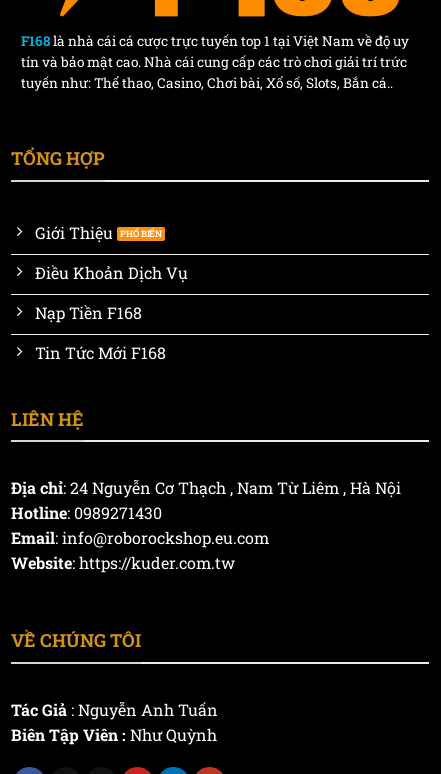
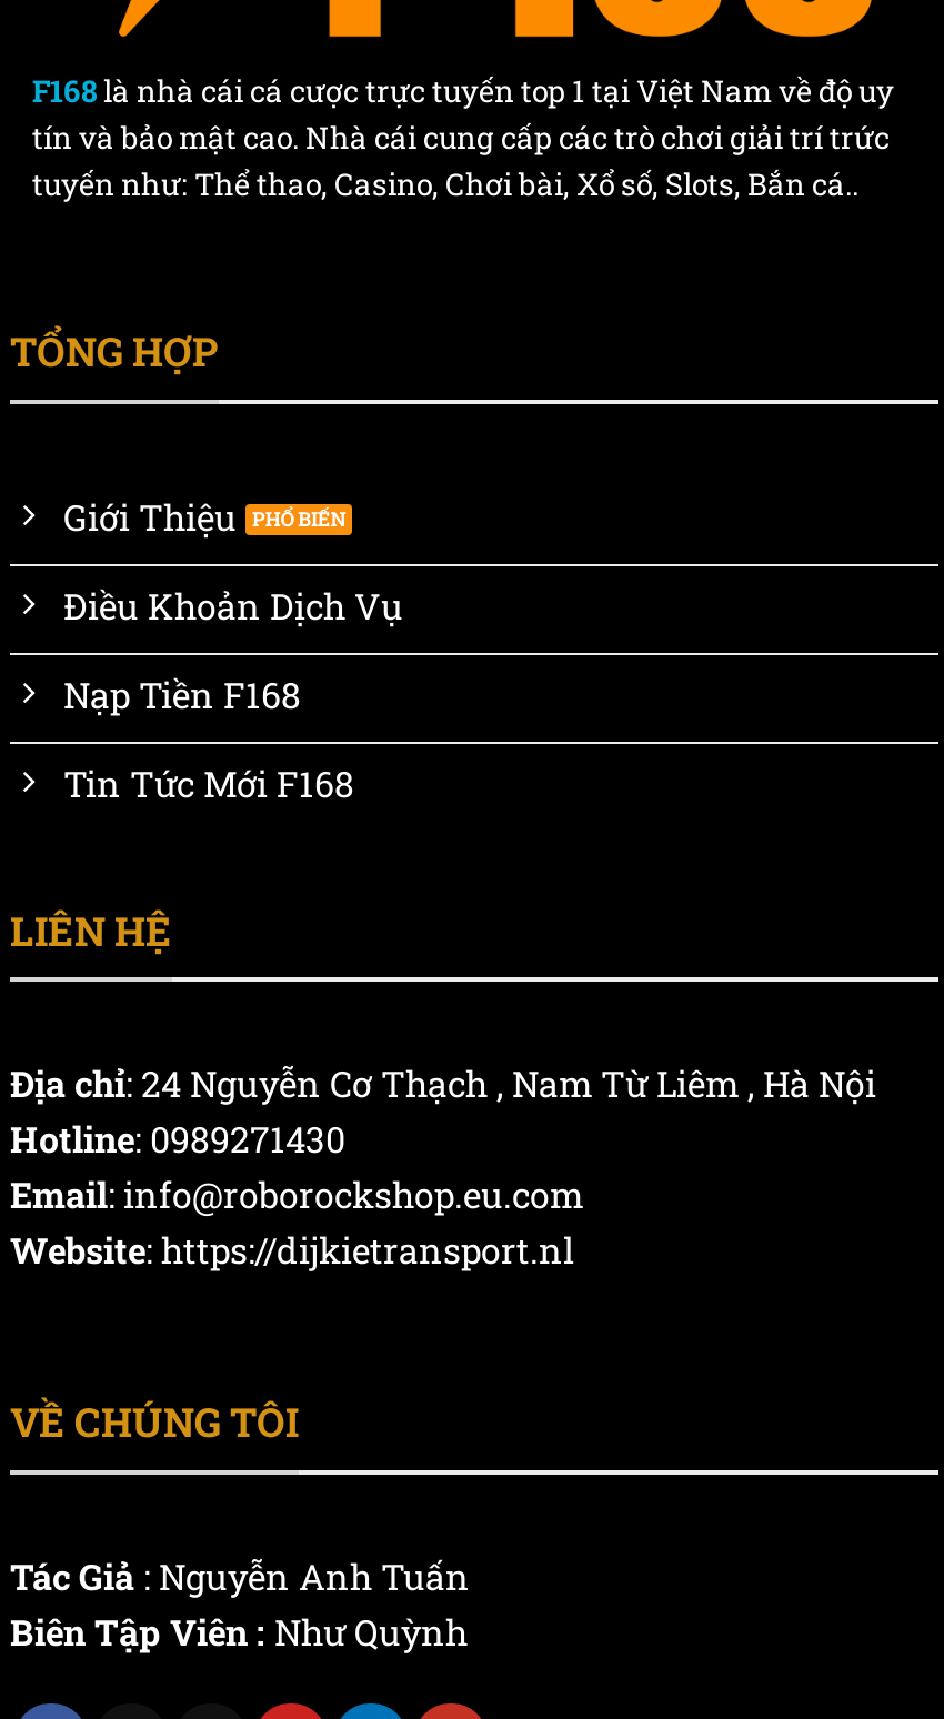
[11,552,235,573] Website: https://kuder.com.tw -> [10,1227,574,1273] Website: https://dijkietransport.nl

